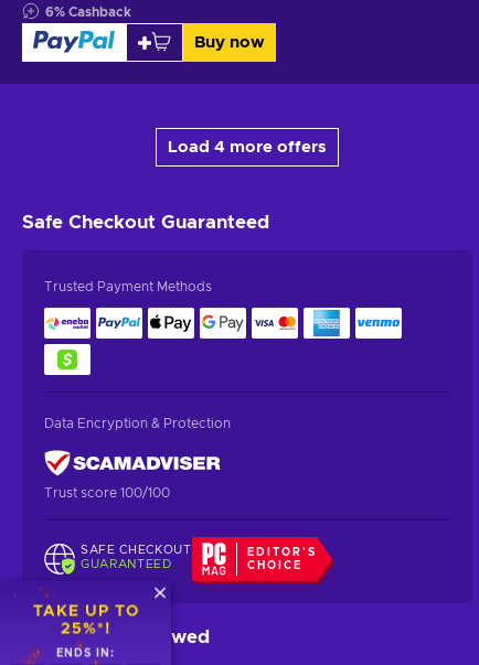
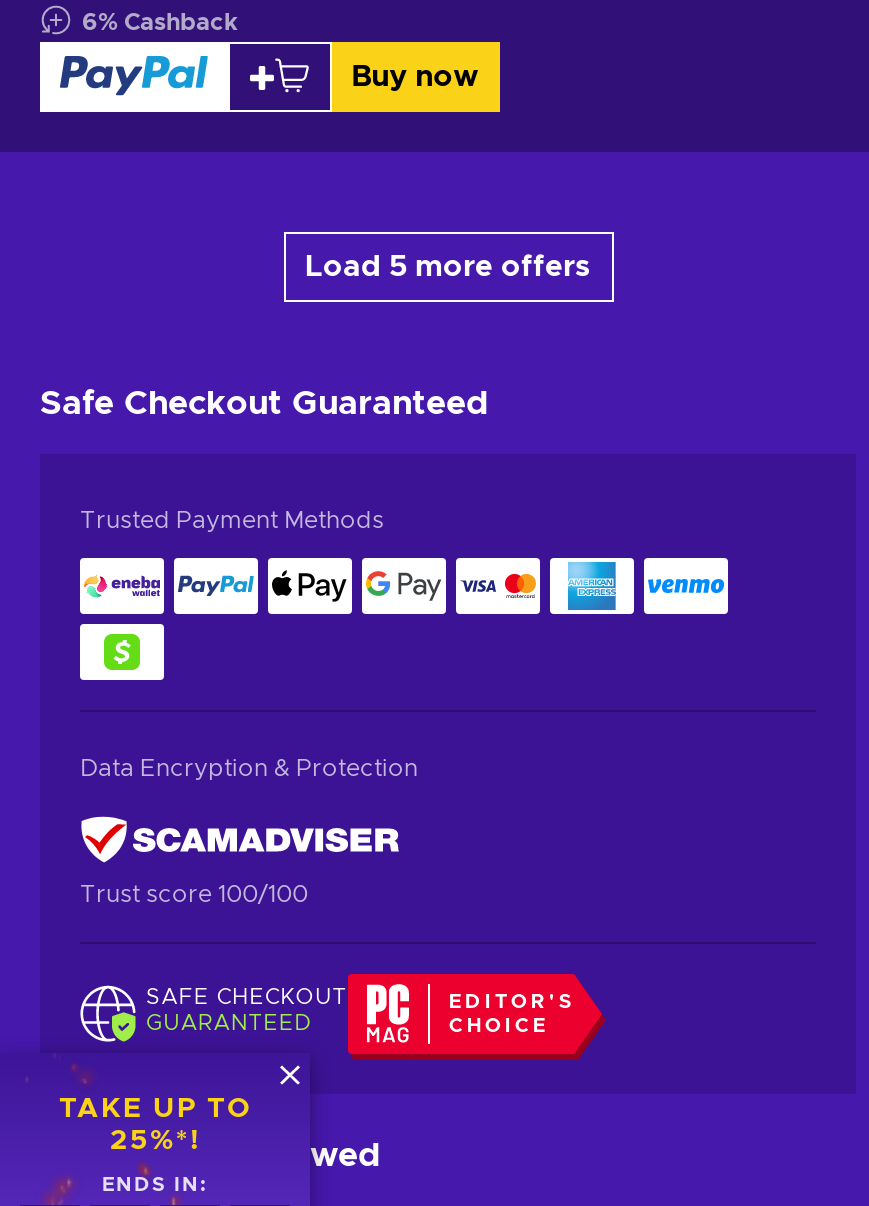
[168,139,327,155] Load 4 more offers -> [305,251,591,281] Load 5 more offers

